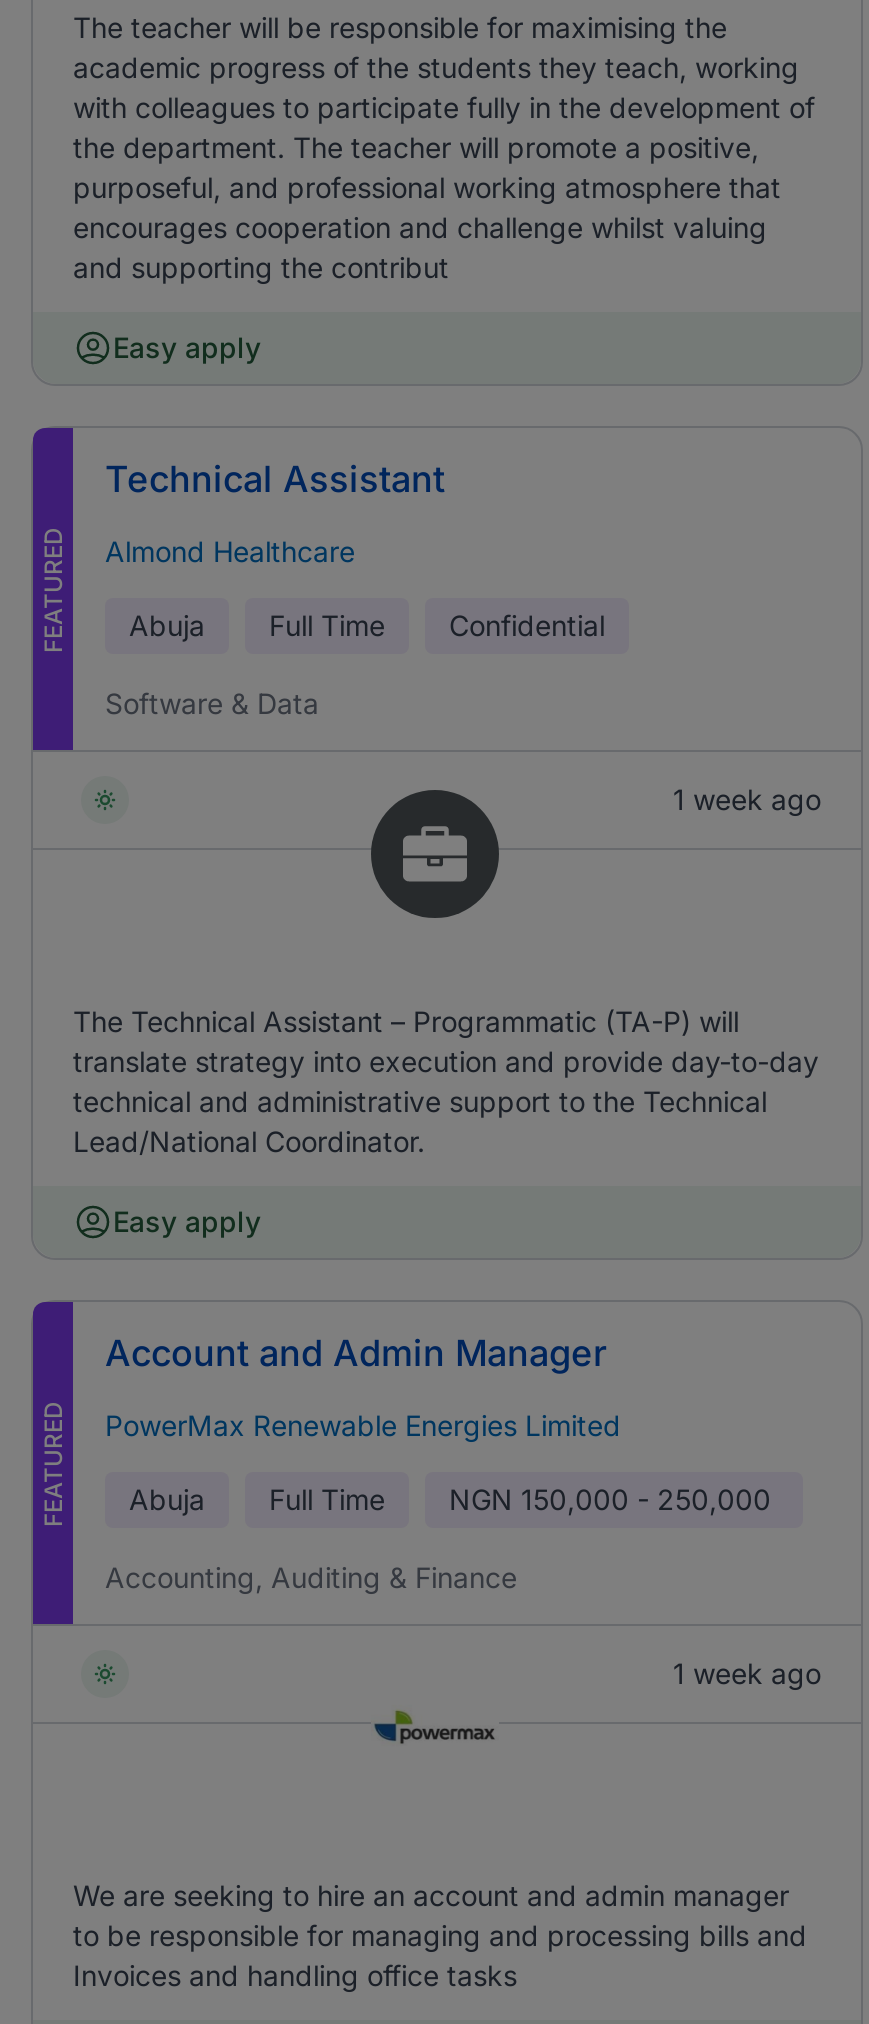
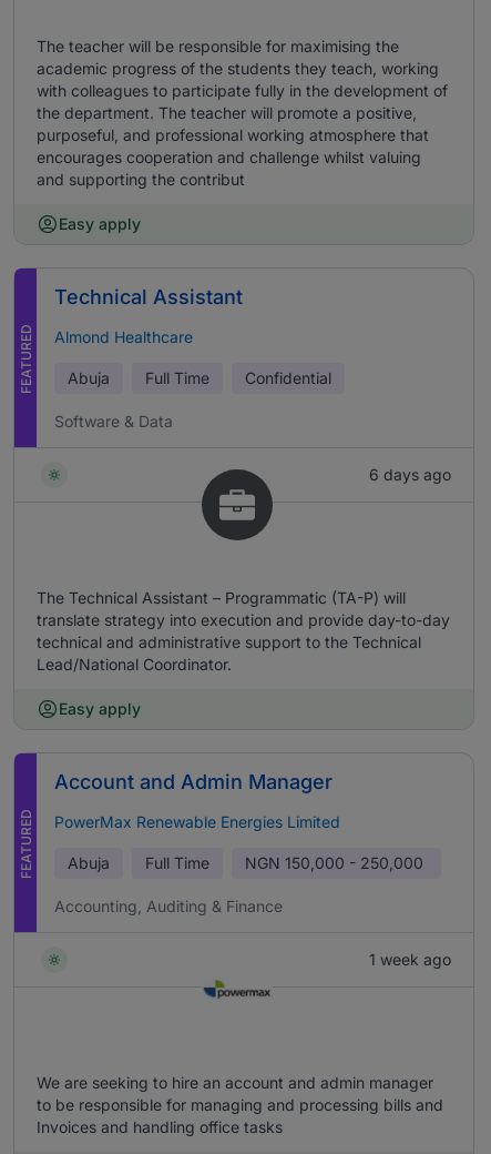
[673,782,821,816] 1 week ago -> [369,465,451,484] 6 days ago

